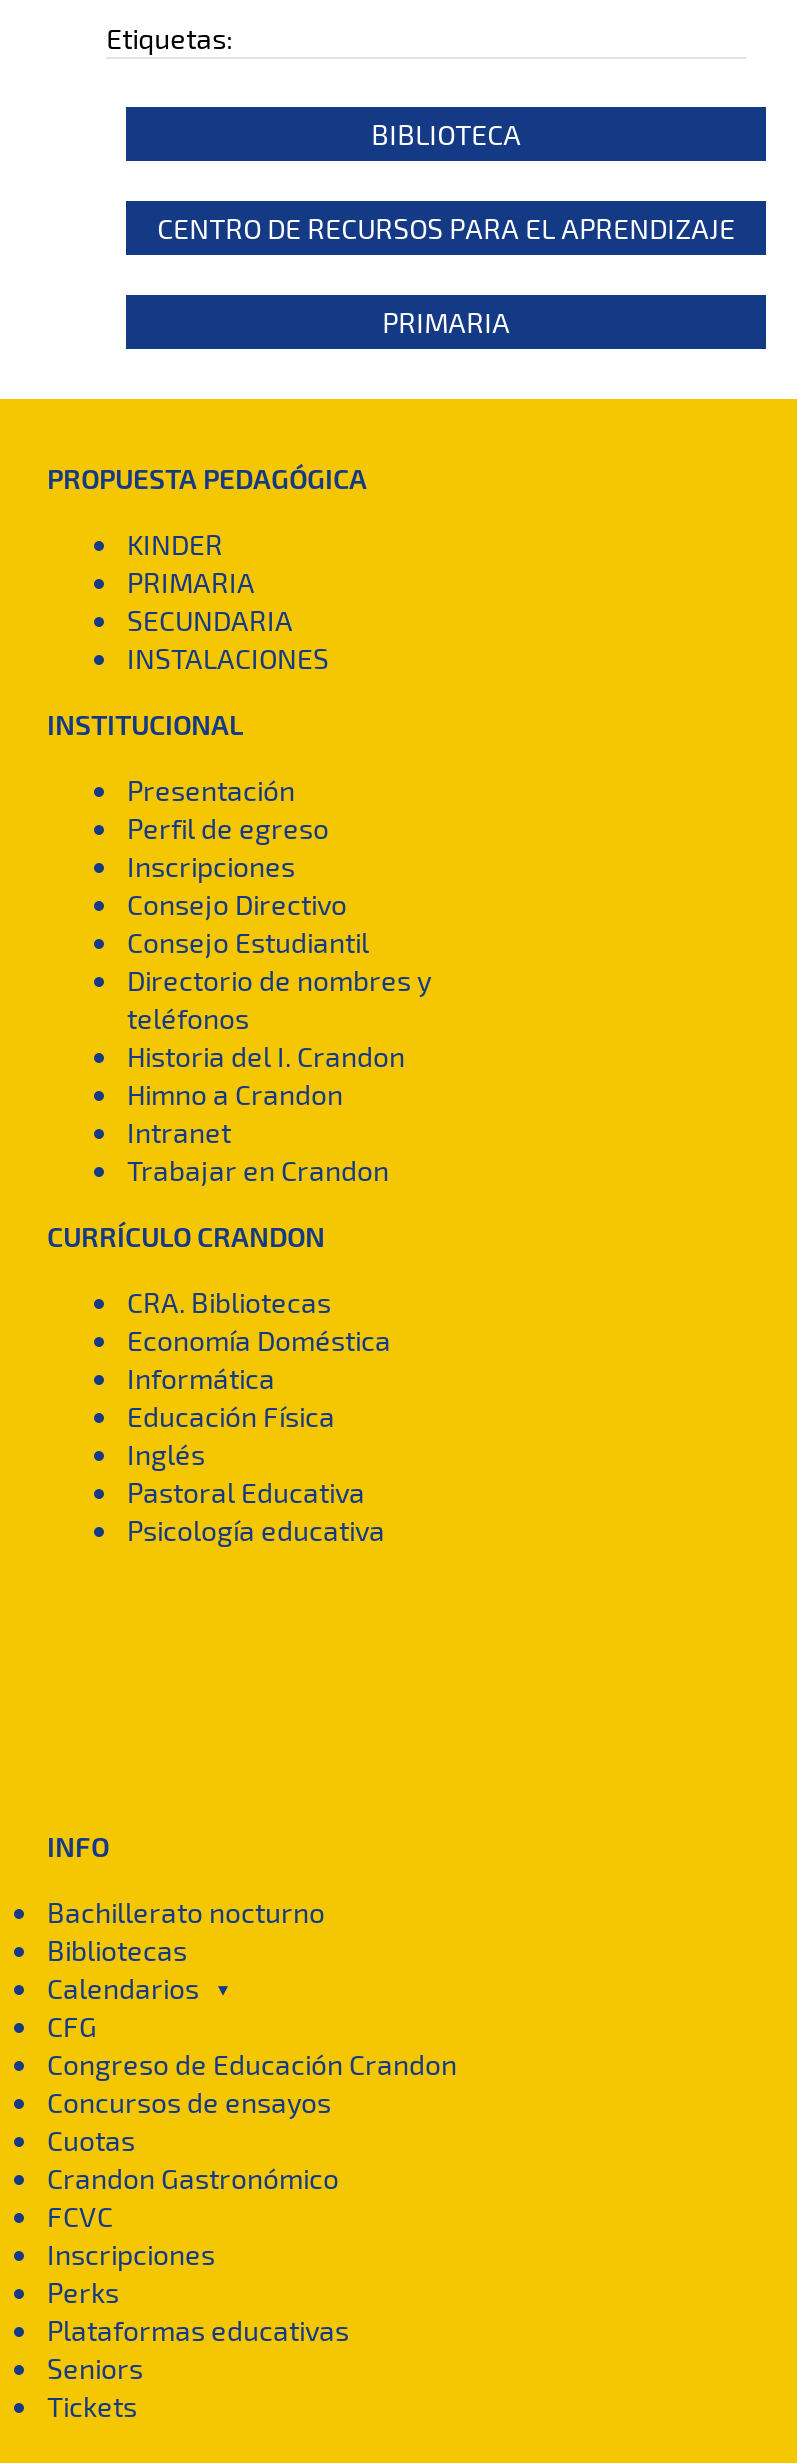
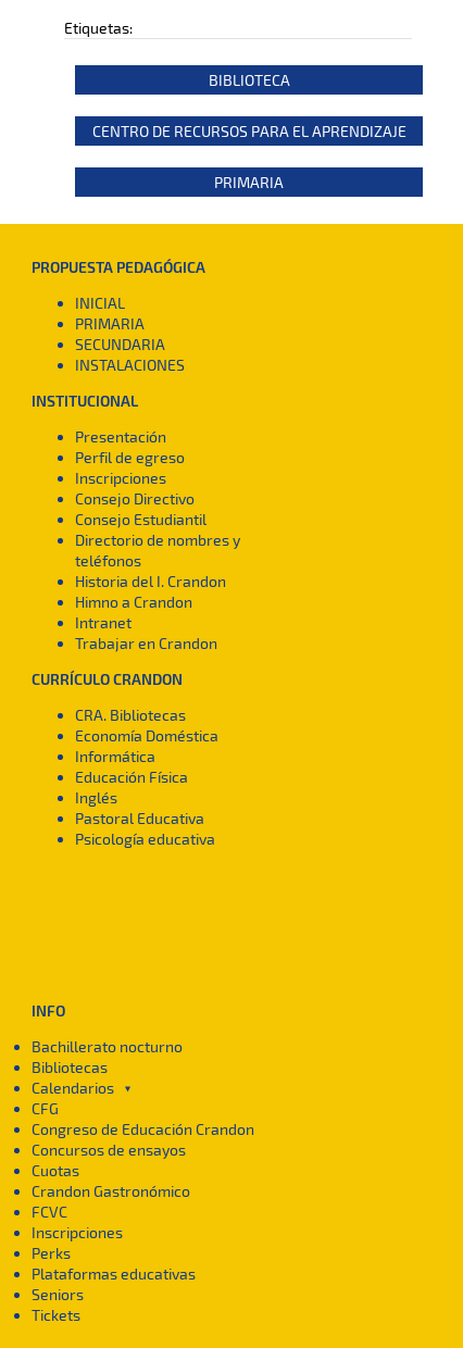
[127,528,223,562] KINDER -> [76,293,126,312] INICIAL

